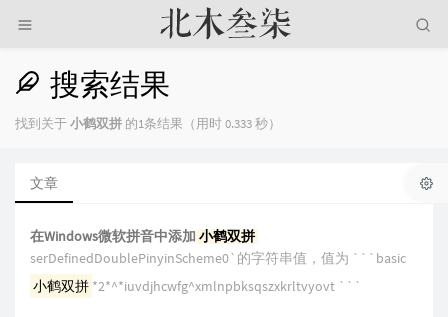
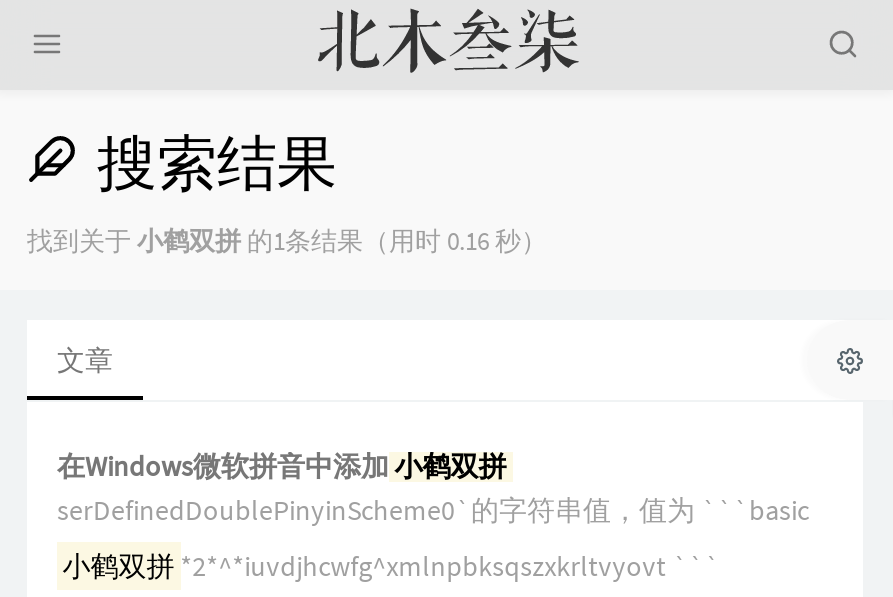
[15,115,281,132] 找到关于小鹤双拼的1条结果（用时 0.333 秒） -> [27,224,547,258] 找到关于小鹤双拼的1条结果（用时 0.16 秒）

